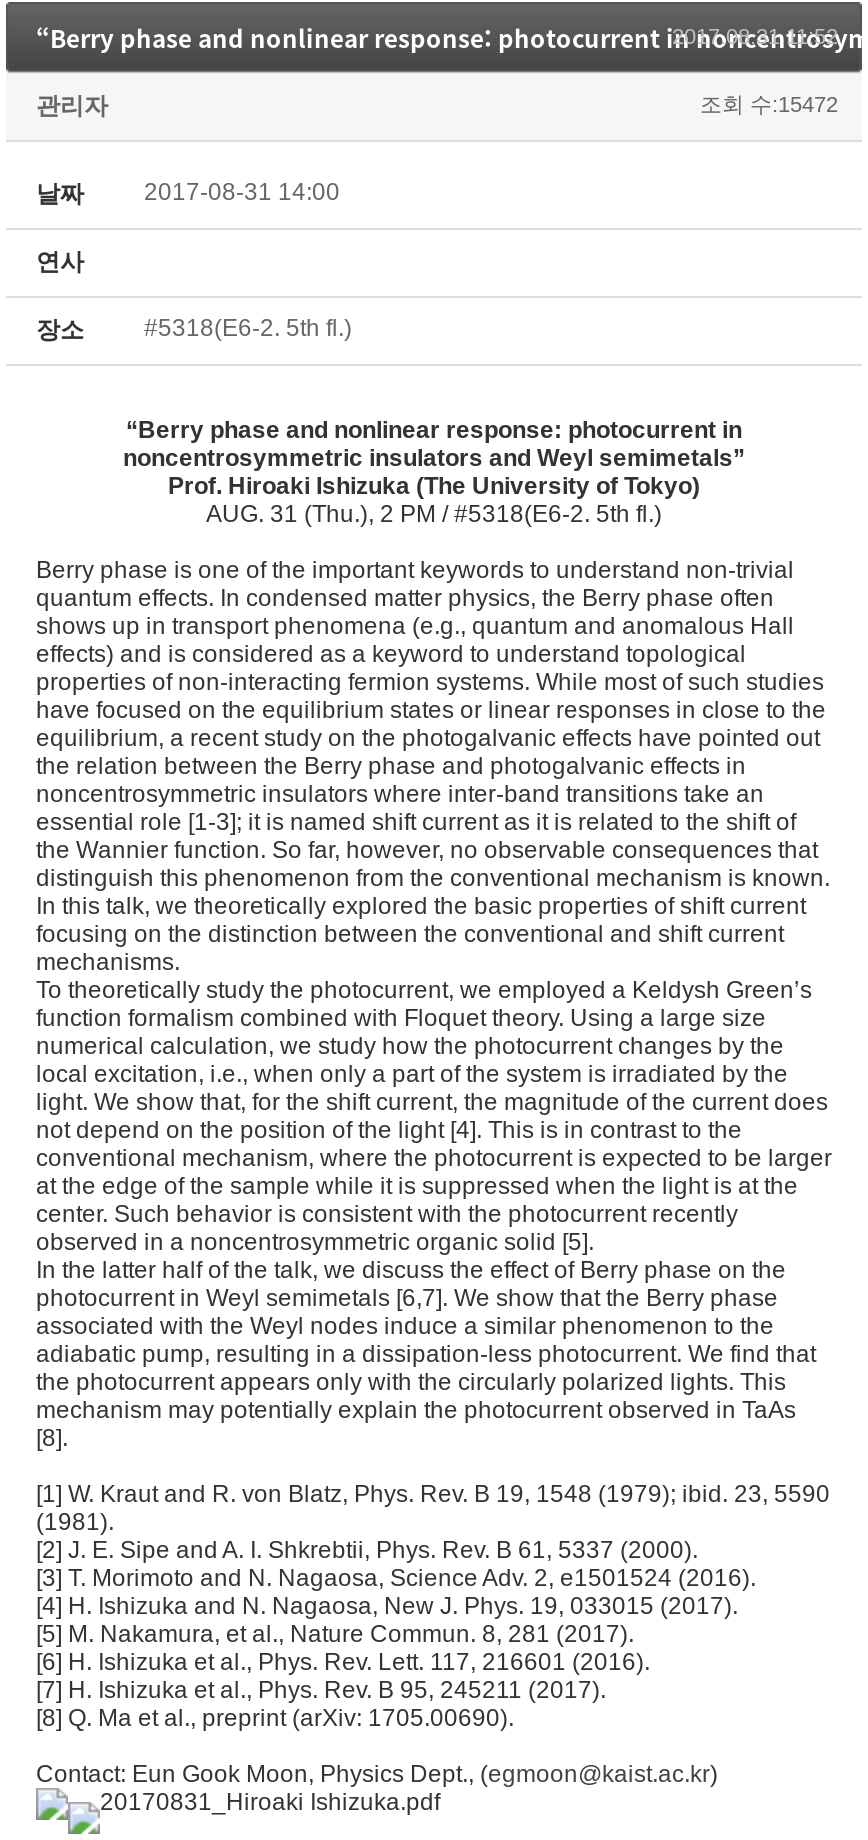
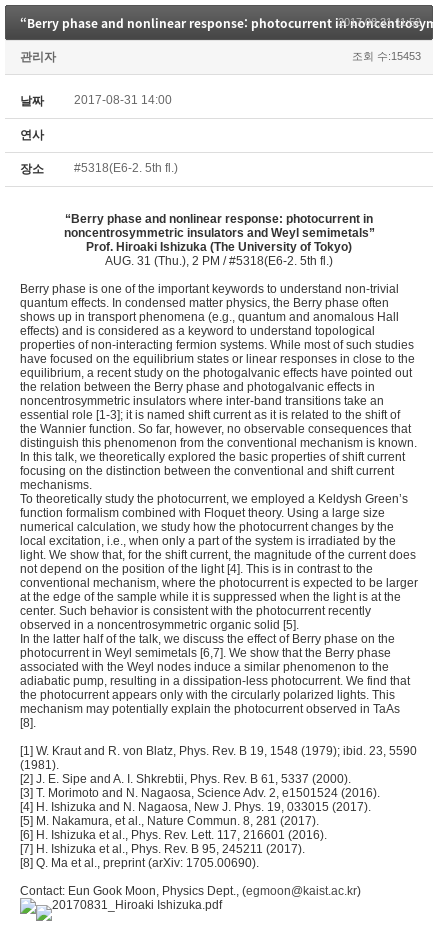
[700,92,838,116] 조회 수:15472 -> [352,50,421,62] 조회 수:15453

